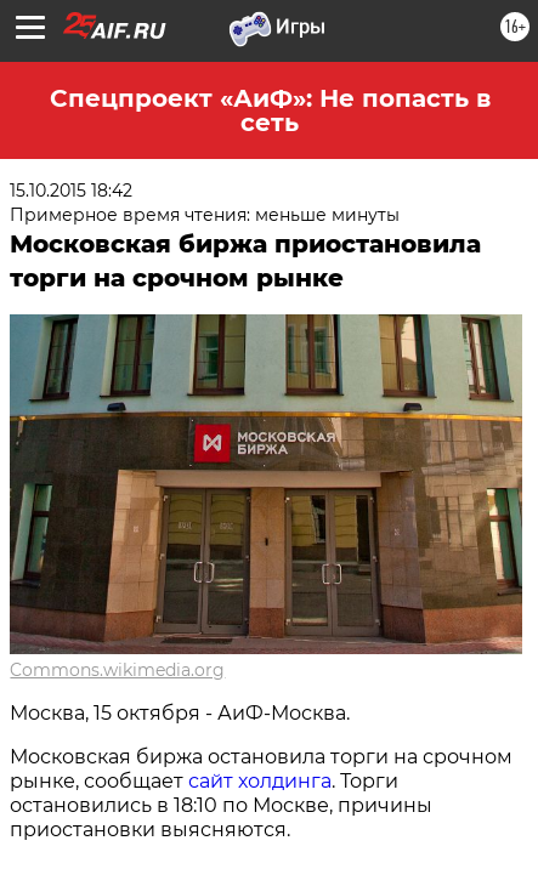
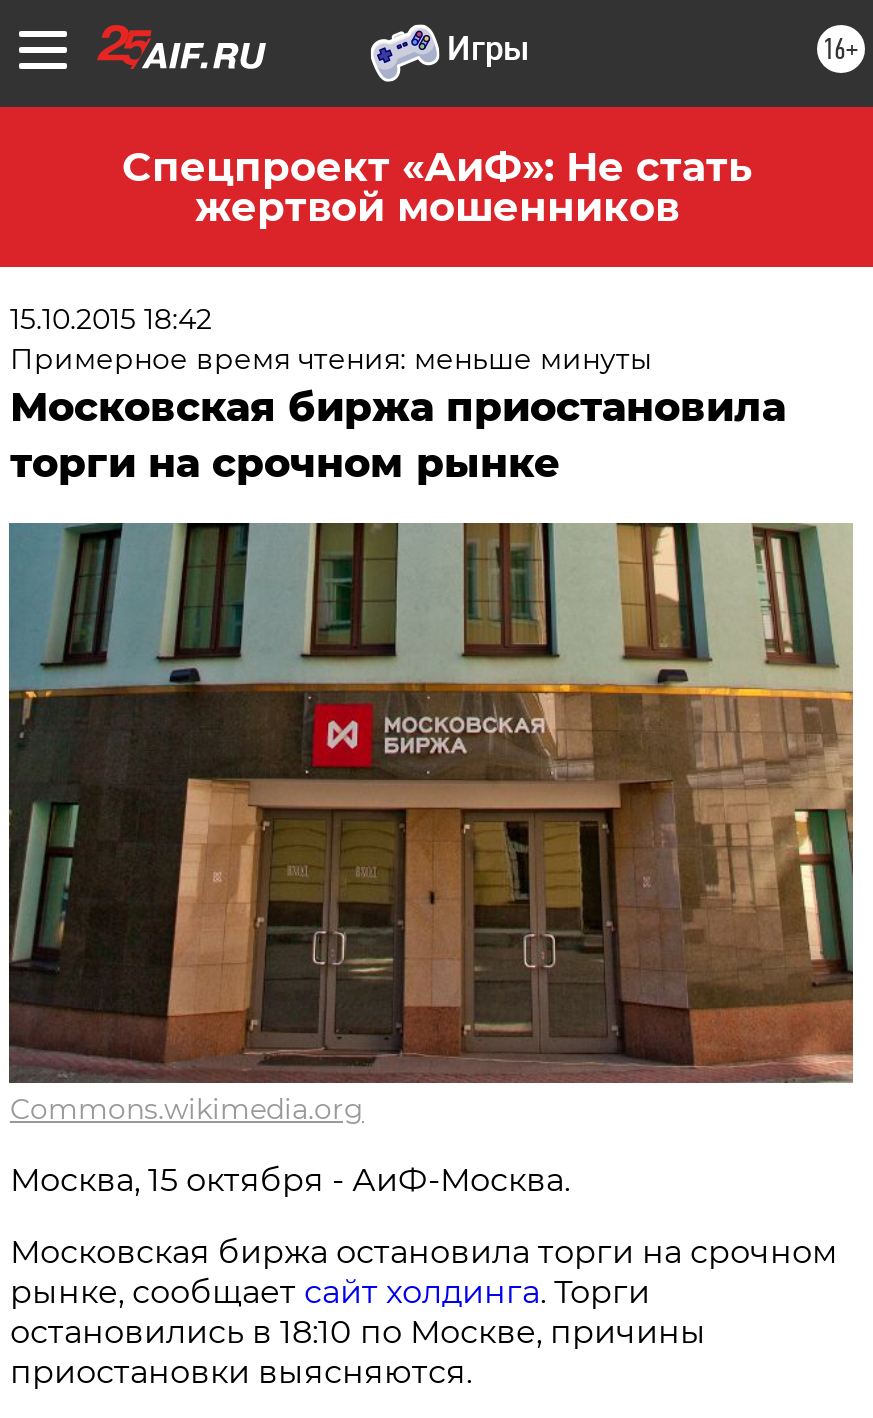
[49,84,490,137] Спецпроект «АиФ»: Не попасть в | сеть -> [122,143,752,231] Спецпроект «АиФ»: Не стать | жертвой мошенников

